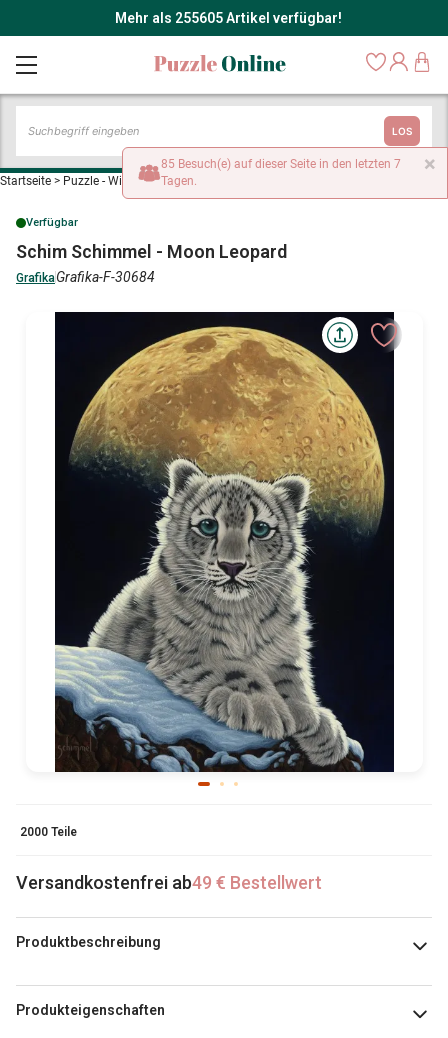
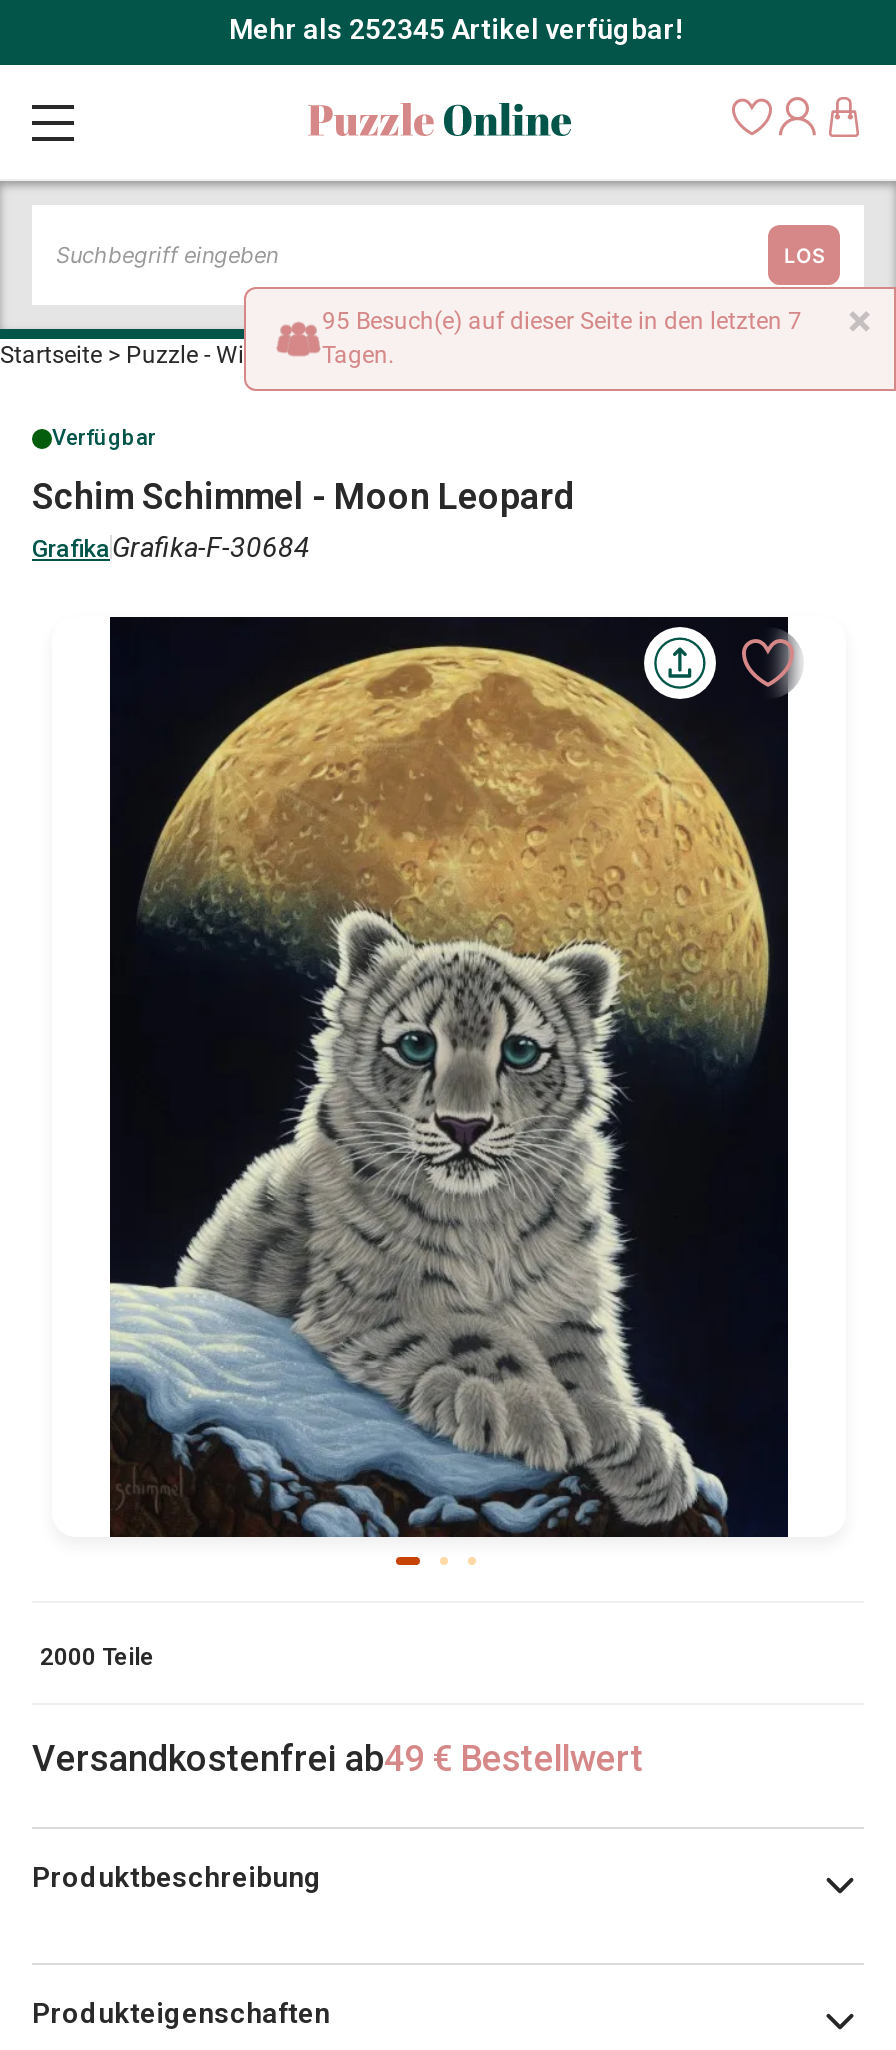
[114,10,341,26] Mehr als 255605 Artikel verfügbar! -> [229,13,683,45] Mehr als 252345 Artikel verfügbar!
[161,157,401,171] 85 Besuch(e) auf dieser Seite in den letzten 7 -> [322,307,802,335] 95 Besuch(e) auf dieser Seite in den letzten 7

